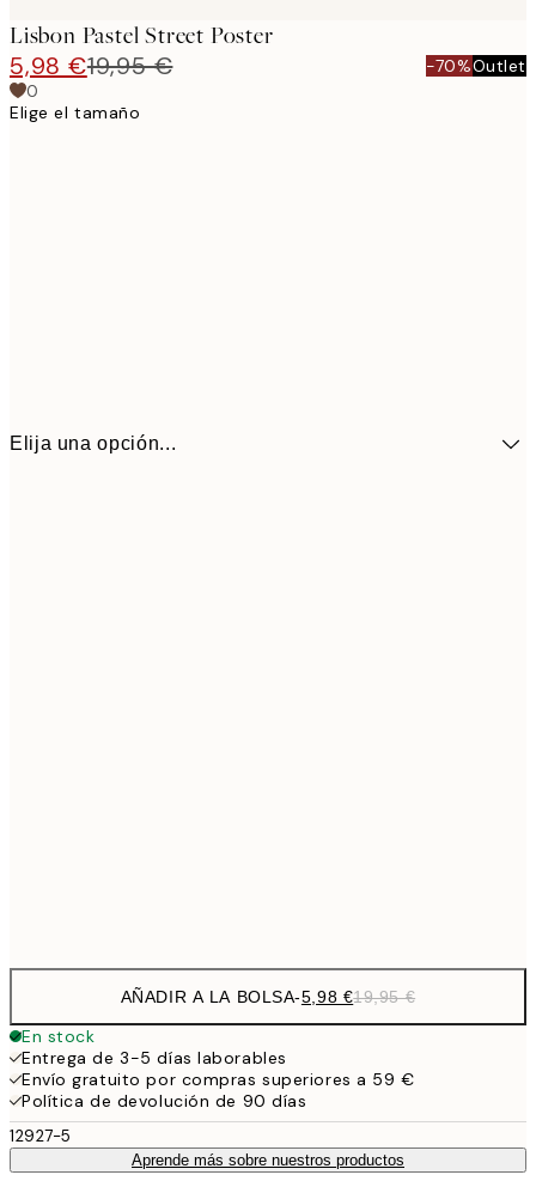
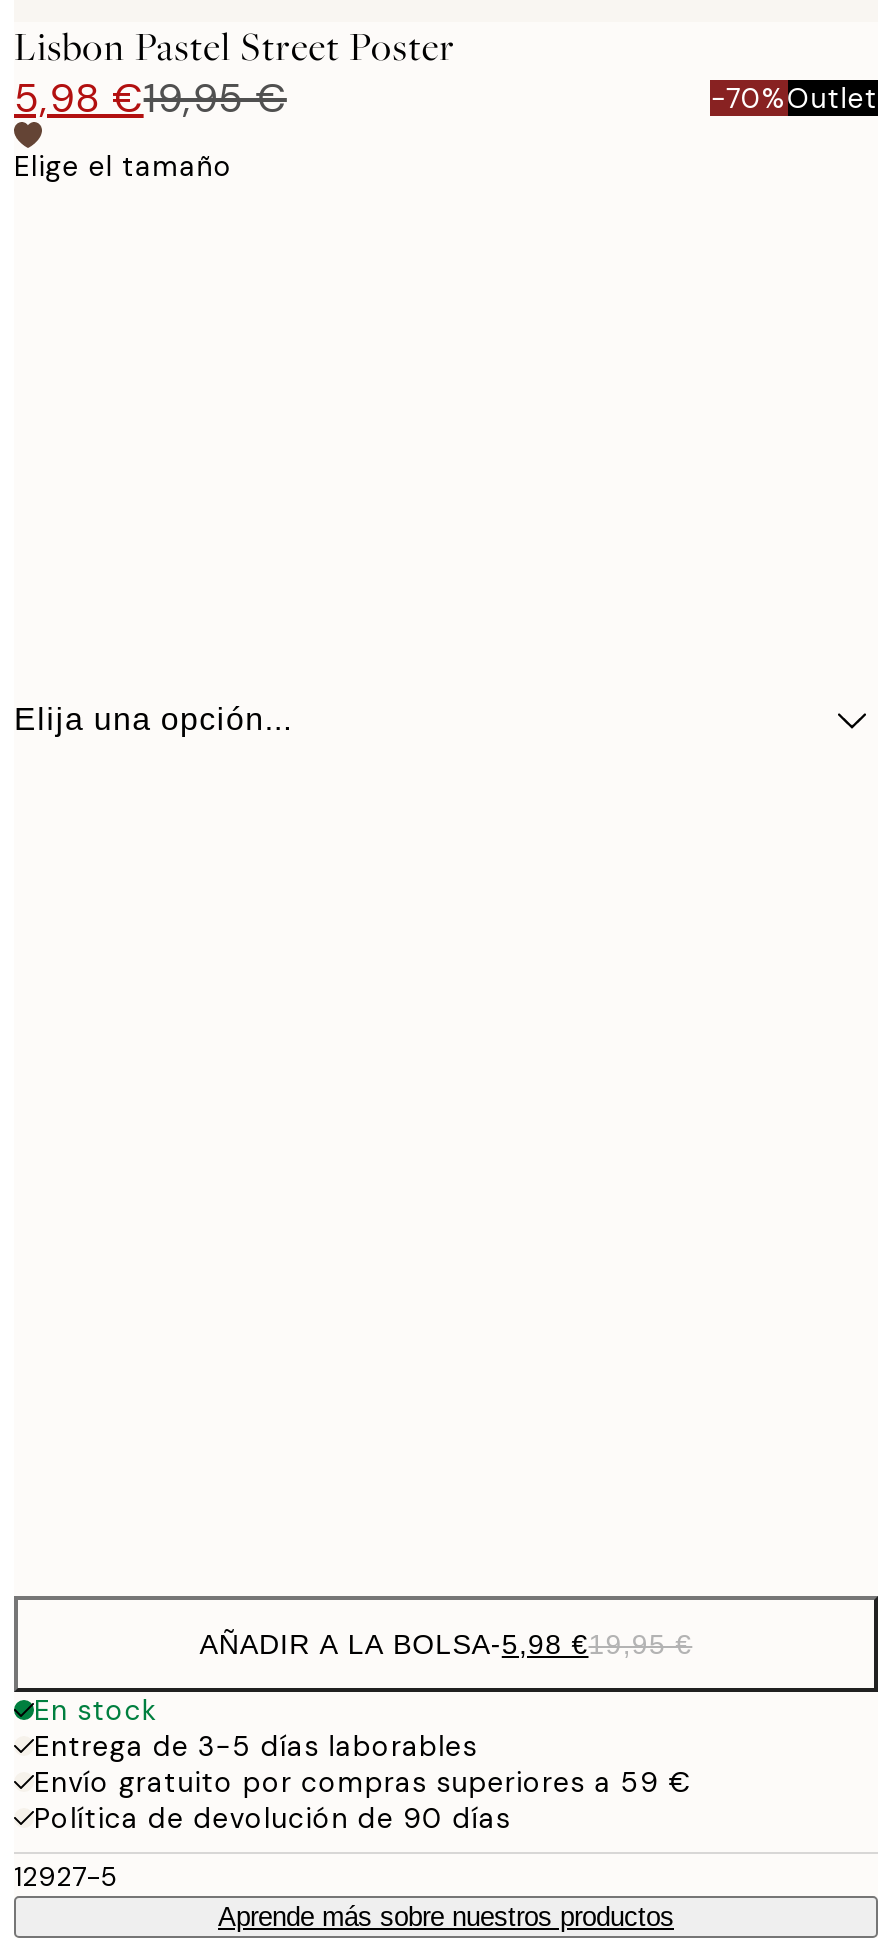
[26,81,39,102] 0 -> none

